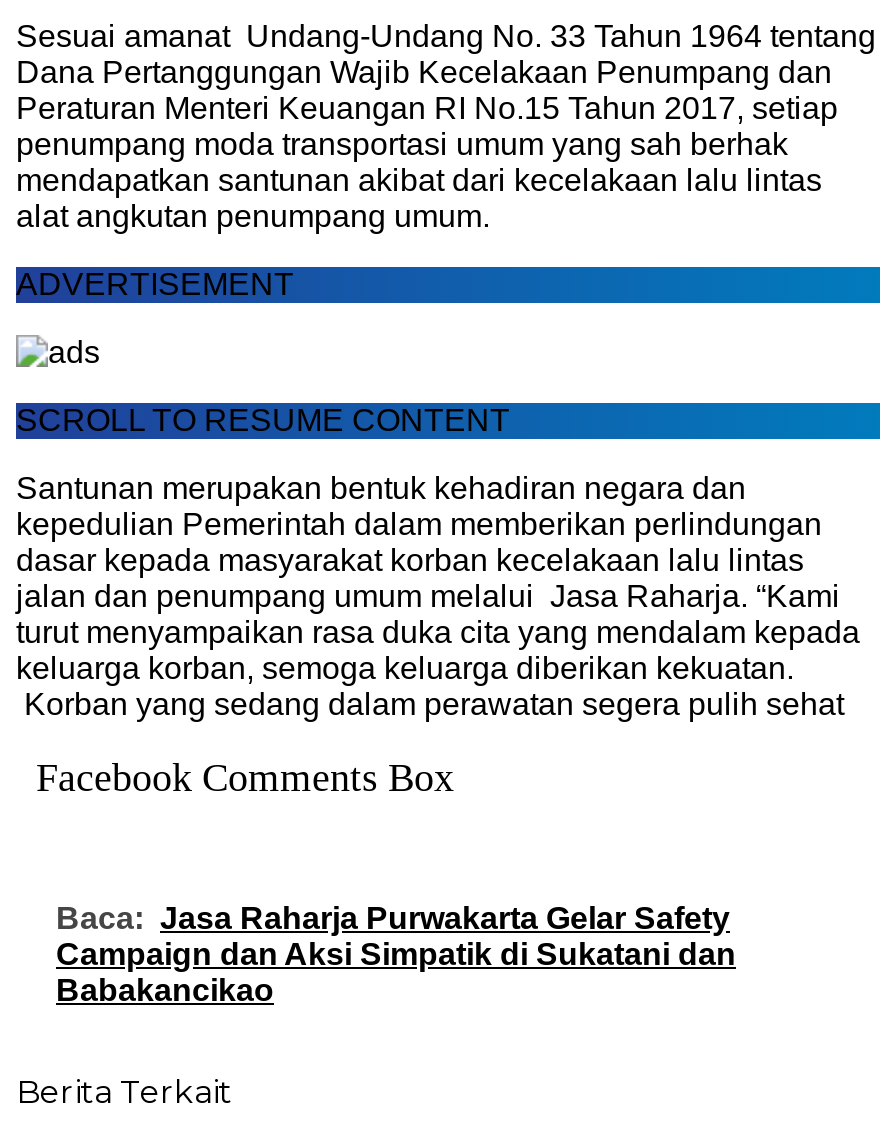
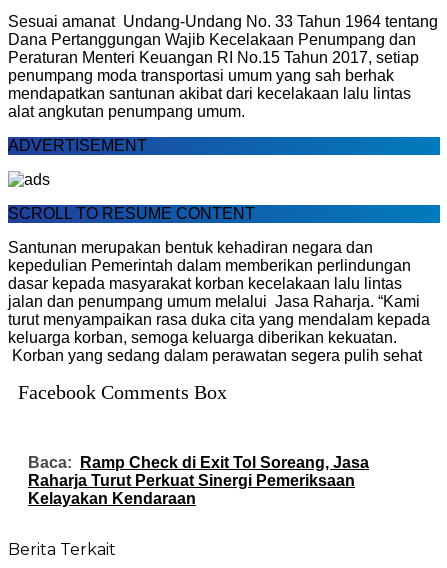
[56,901,736,1007] Baca: Jasa Raharja Purwakarta Gelar Safety | Campaign dan Aksi Simpatik di Sukatani dan | Babakancikao -> [28,454,369,507] Baca: Ramp Check di Exit Tol Soreang, Jasa | Raharja Turut Perkuat Sinergi Pemeriksaan | Kelayakan Kendaraan

